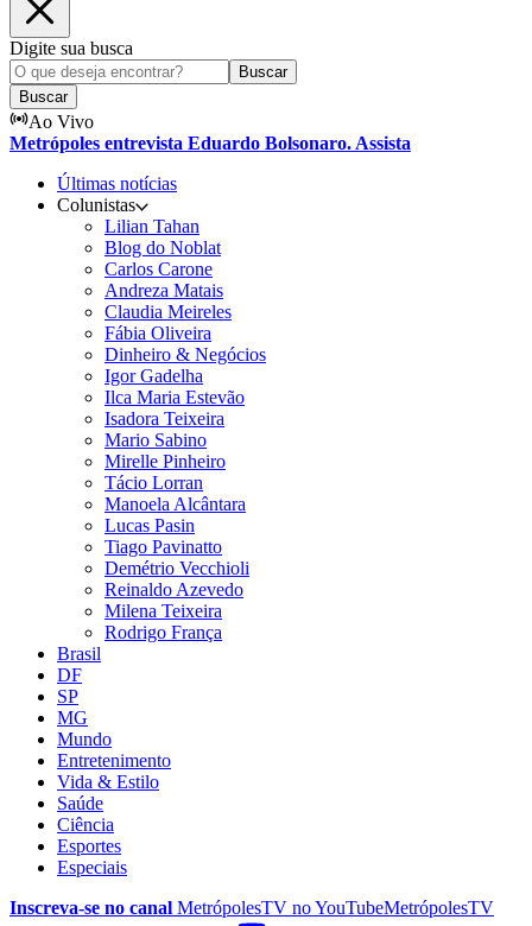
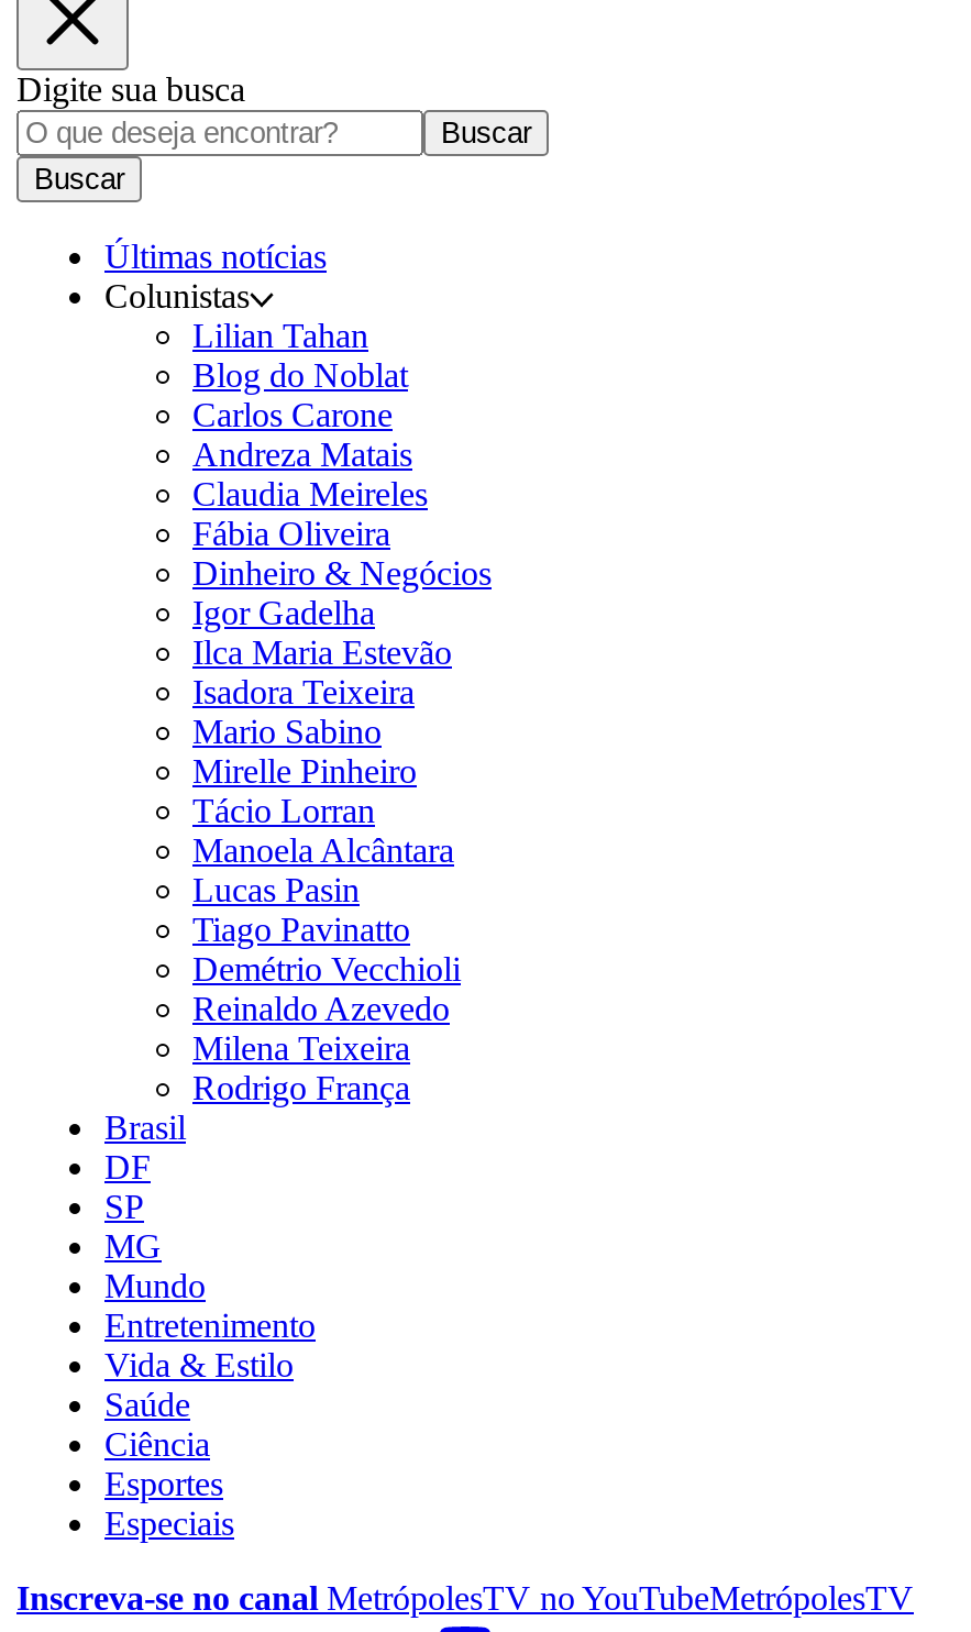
[9,111,411,153] Ao Vivo | Metrópoles entrevista Eduardo Bolsonaro. Assista -> none

